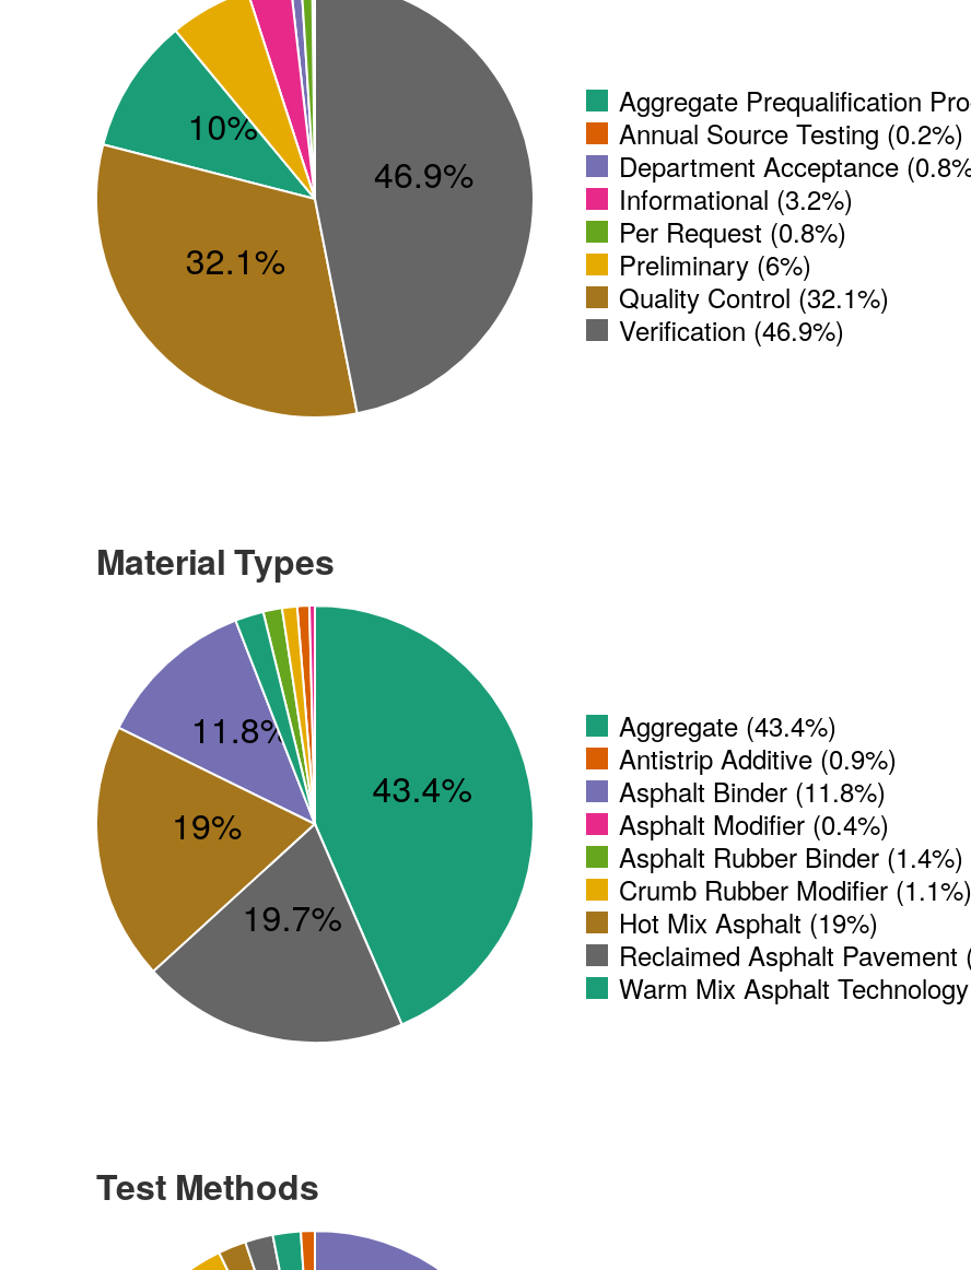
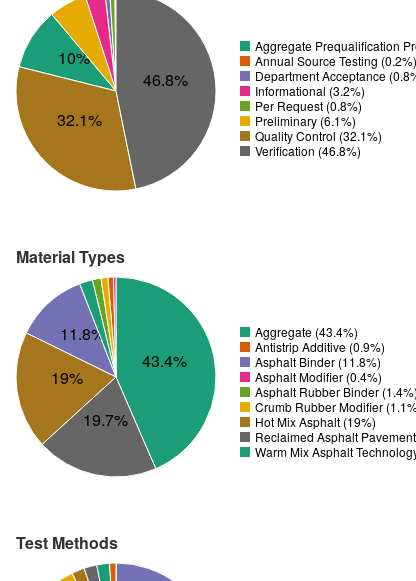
[374,148,473,198] 46.9% -> [143,68,188,91] 46.8%
[619,245,811,283] Preliminary (6%) -> [255,112,356,129] Preliminary (6.1%)
[619,310,844,349] Verification (46.9%) -> [255,142,361,159] Verification (46.8%)

